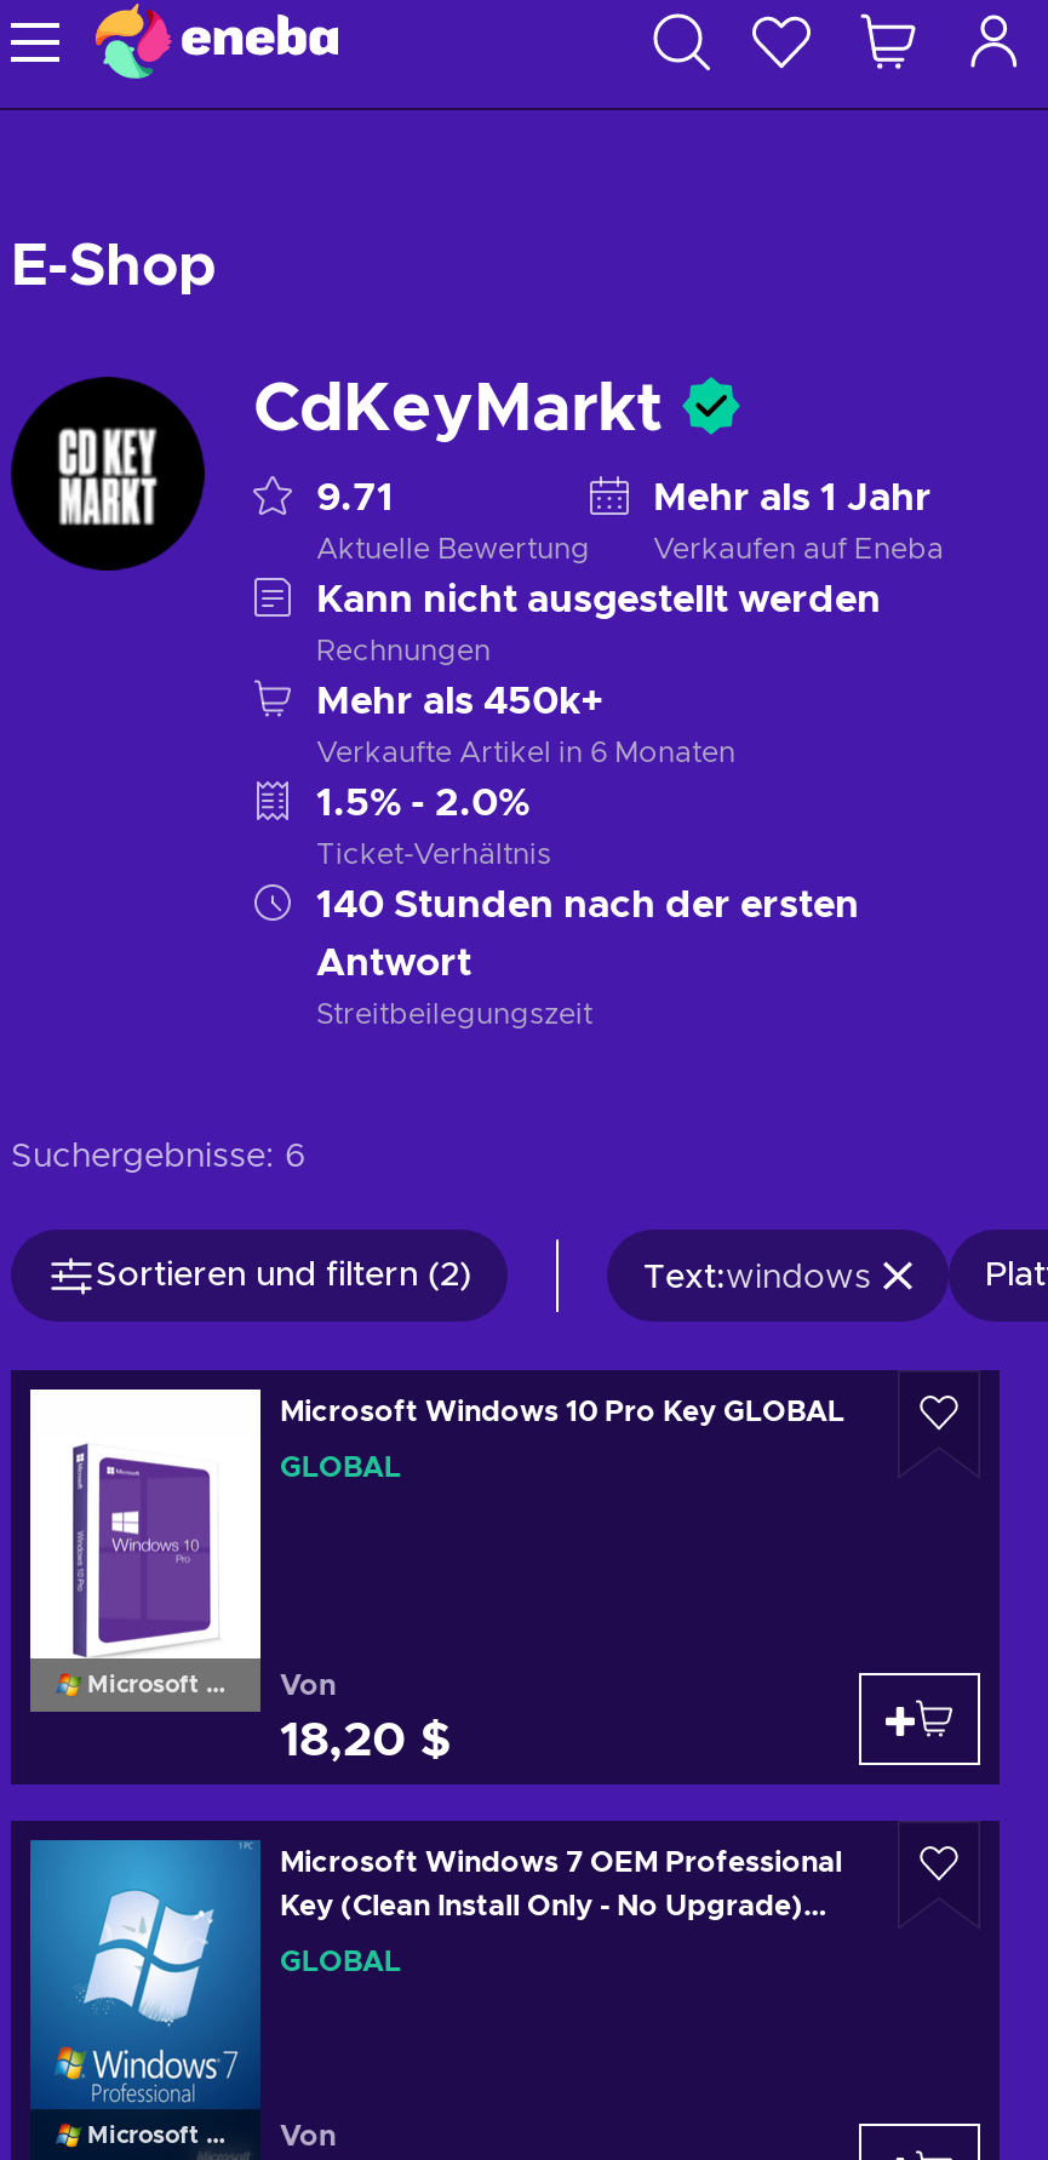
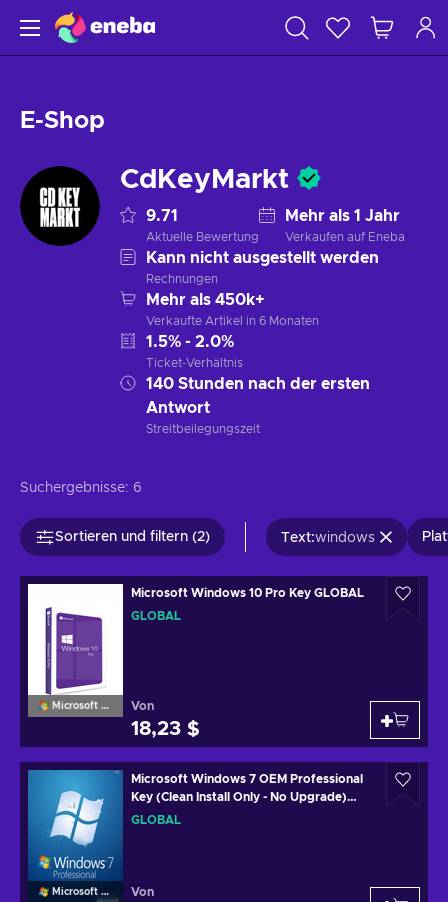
[280,1717,452,1765] 18,20 $ -> [131,719,200,739] 18,23 $

